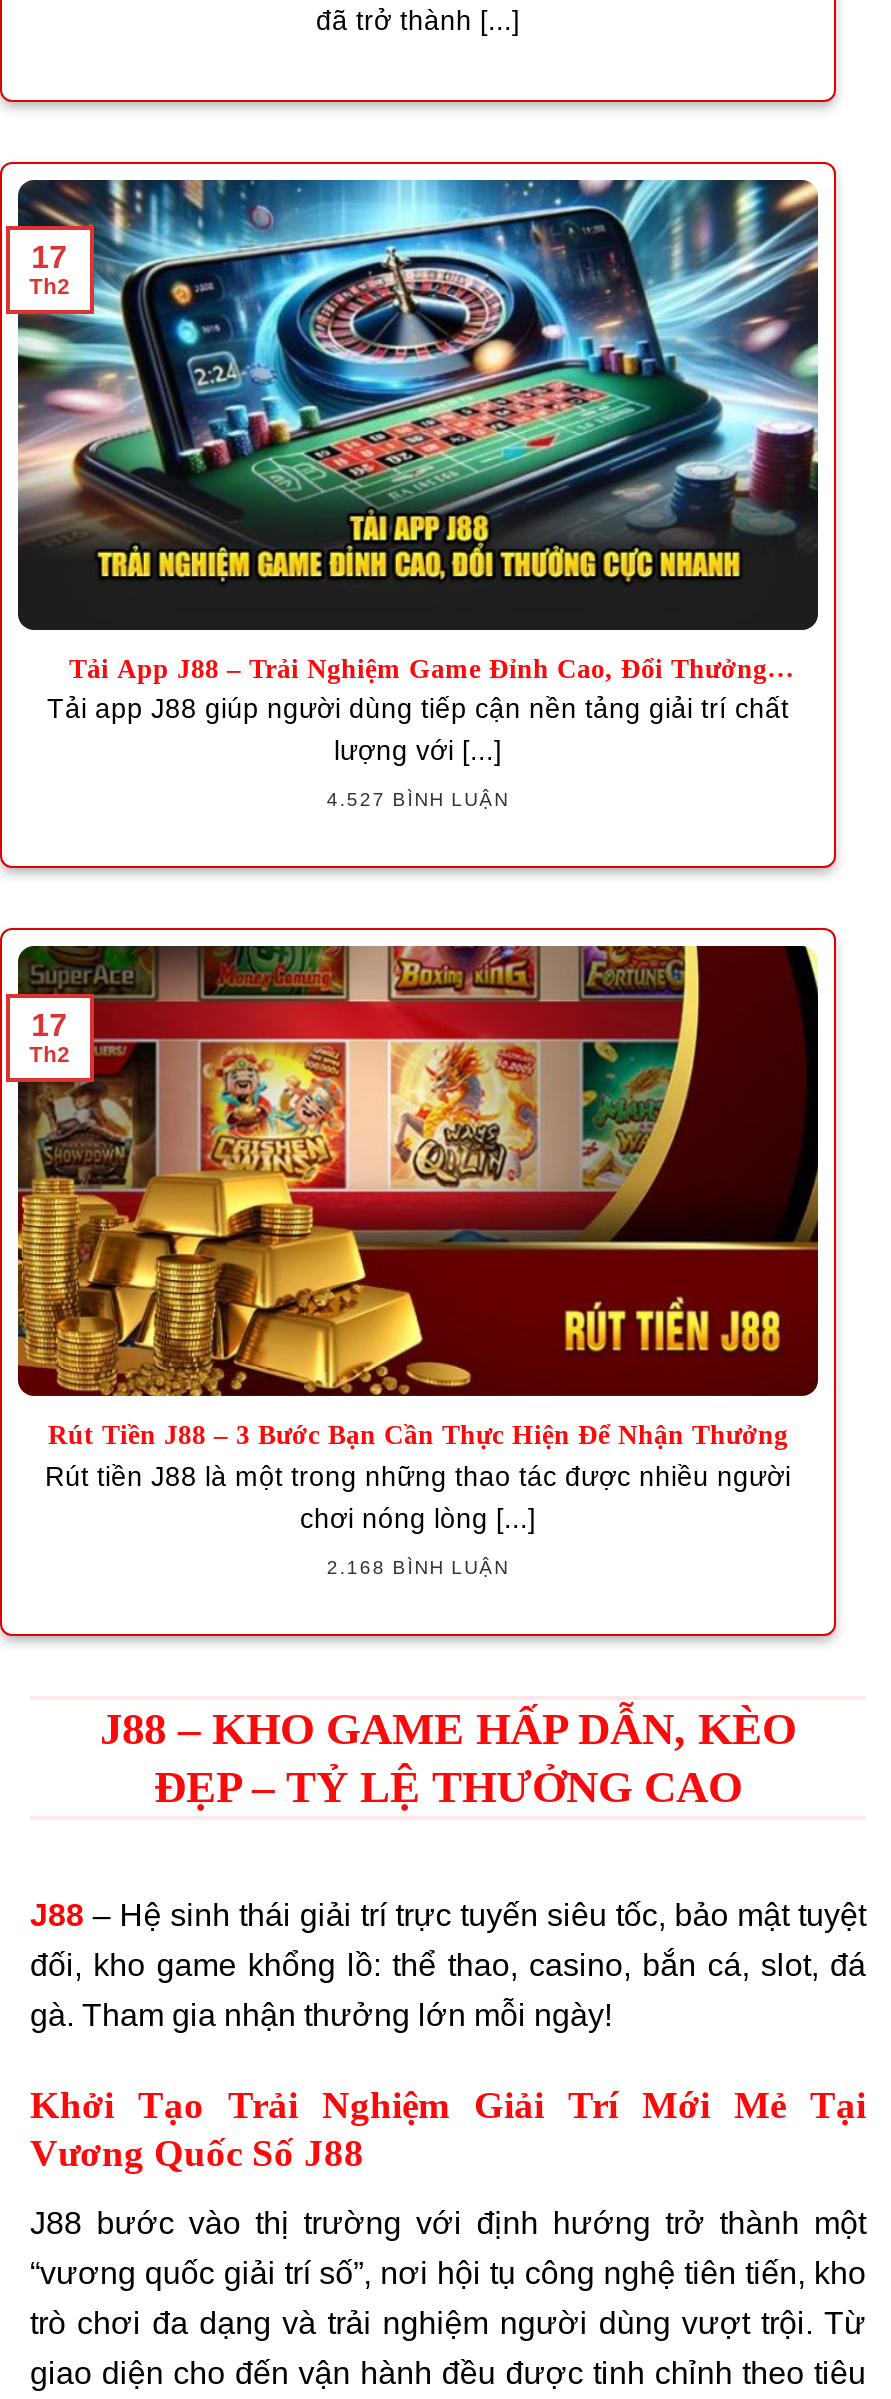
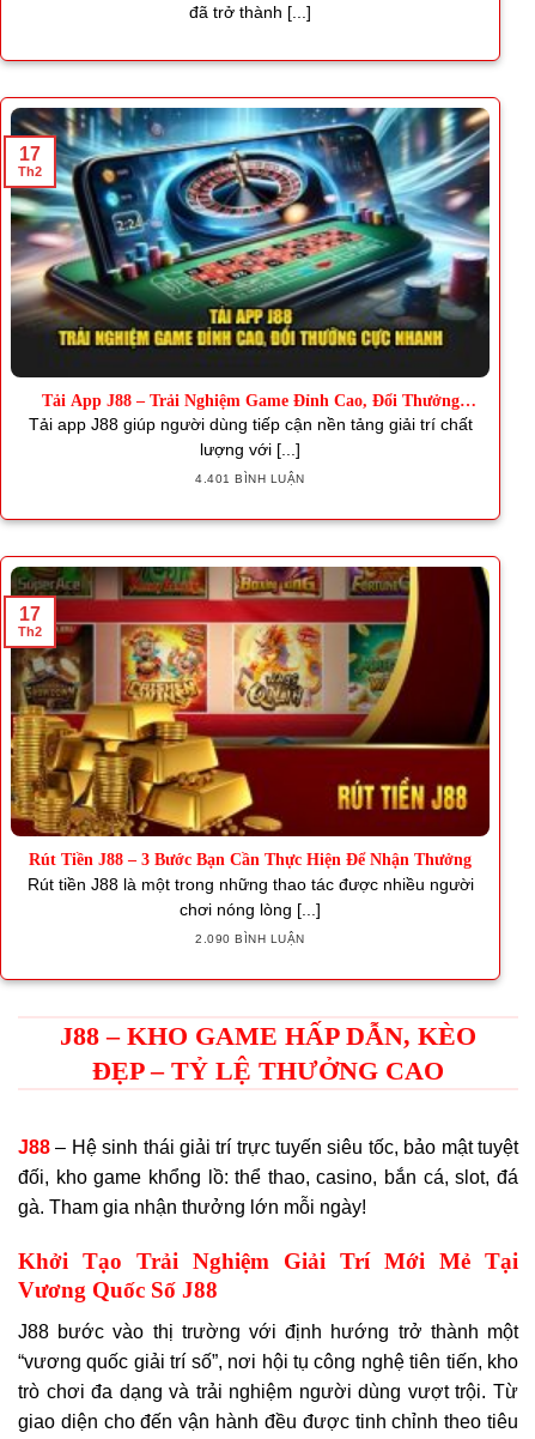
[327,789,509,811] 4.527 BÌNH LUẬN -> [196,473,305,486] 4.401 BÌNH LUẬN
[327,1556,509,1578] 2.168 BÌNH LUẬN -> [196,932,305,945] 2.090 BÌNH LUẬN

